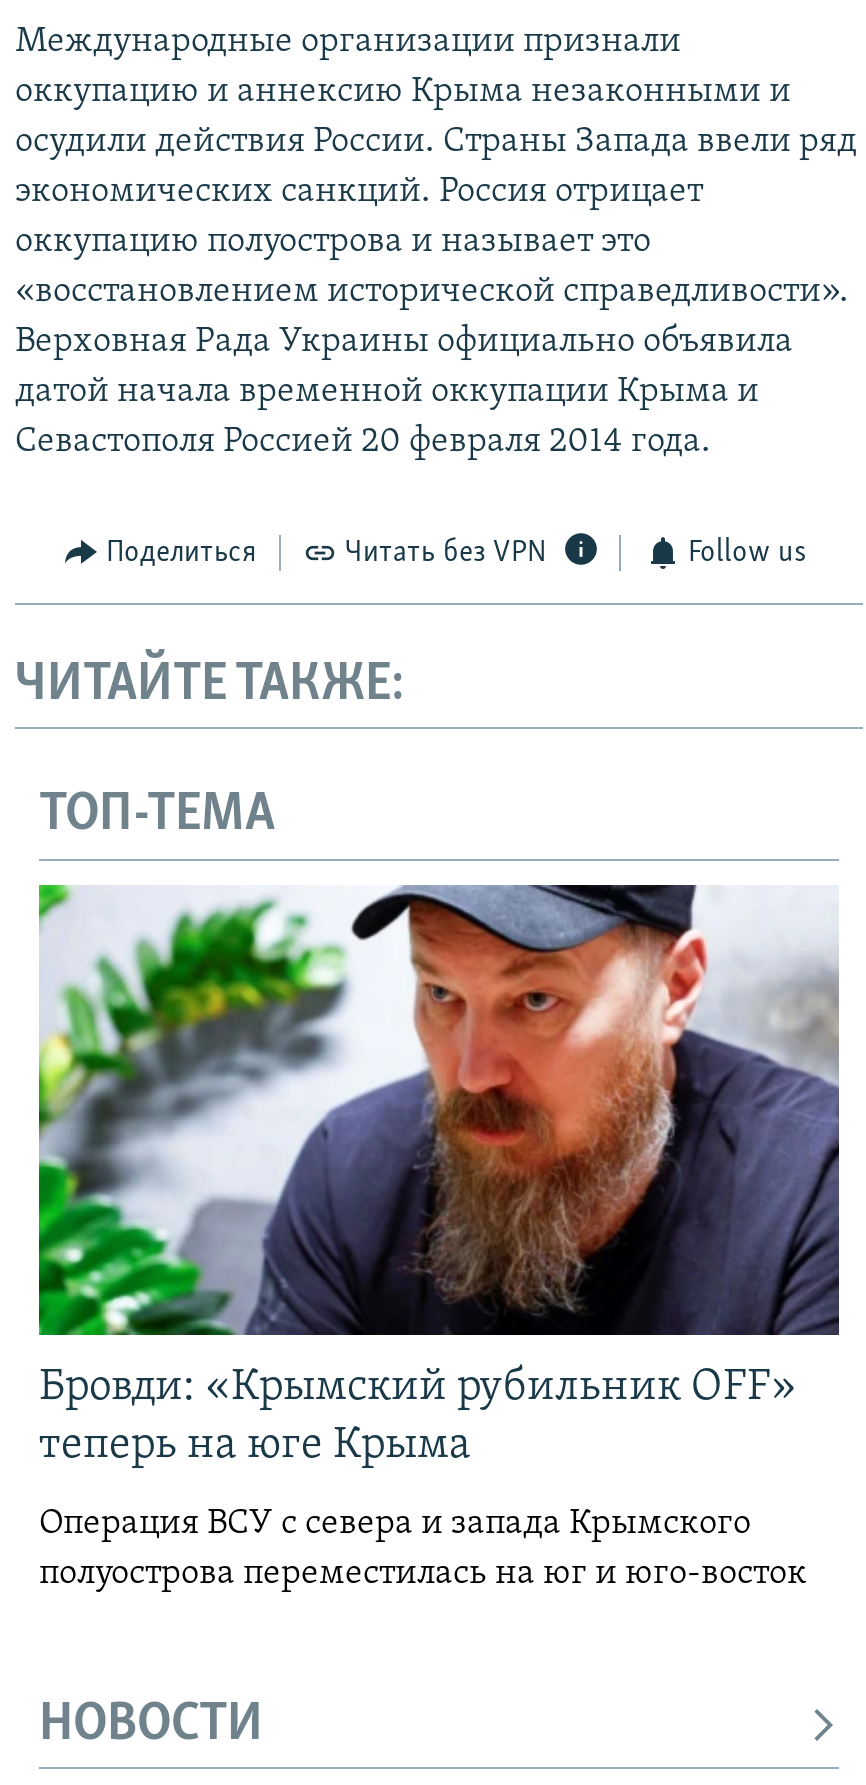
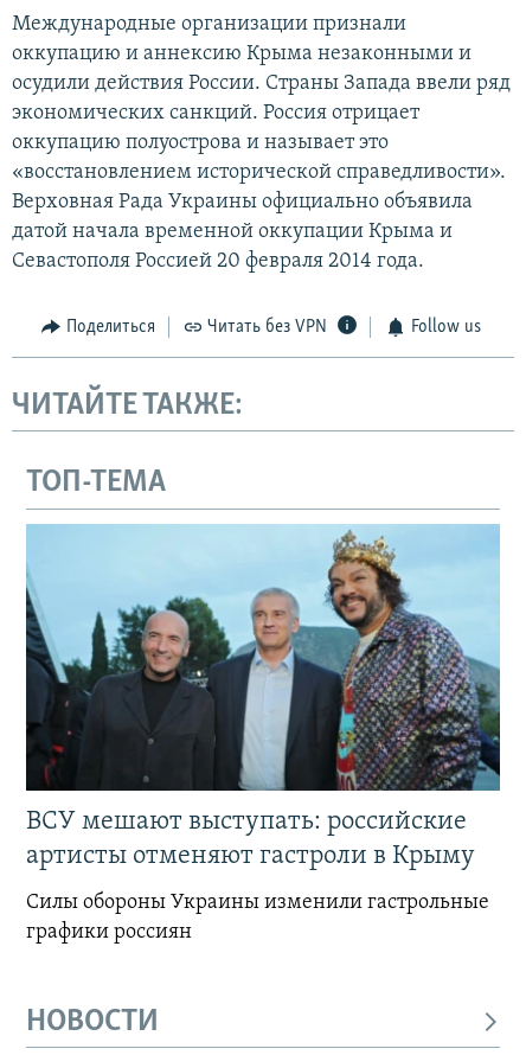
[37,883,841,1469] [image] | Бровди: «Крымский рубильник OFF» | теперь на юге Крыма -> [25,524,501,870] [image] | ВСУ мешают выступать: российские | артисты отменяют гастроли в Крыму
[39,1505,807,1593] Операция ВСУ с севера и запада Крымского | полуострова переместилась на юг и юго-восток -> [26,891,489,943] Силы обороны Украины изменили гастрольные | графики россиян

